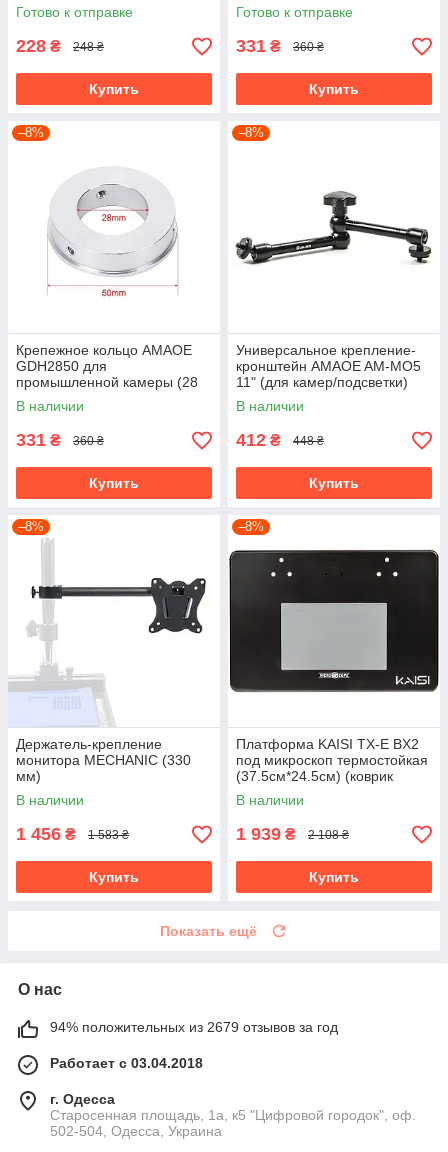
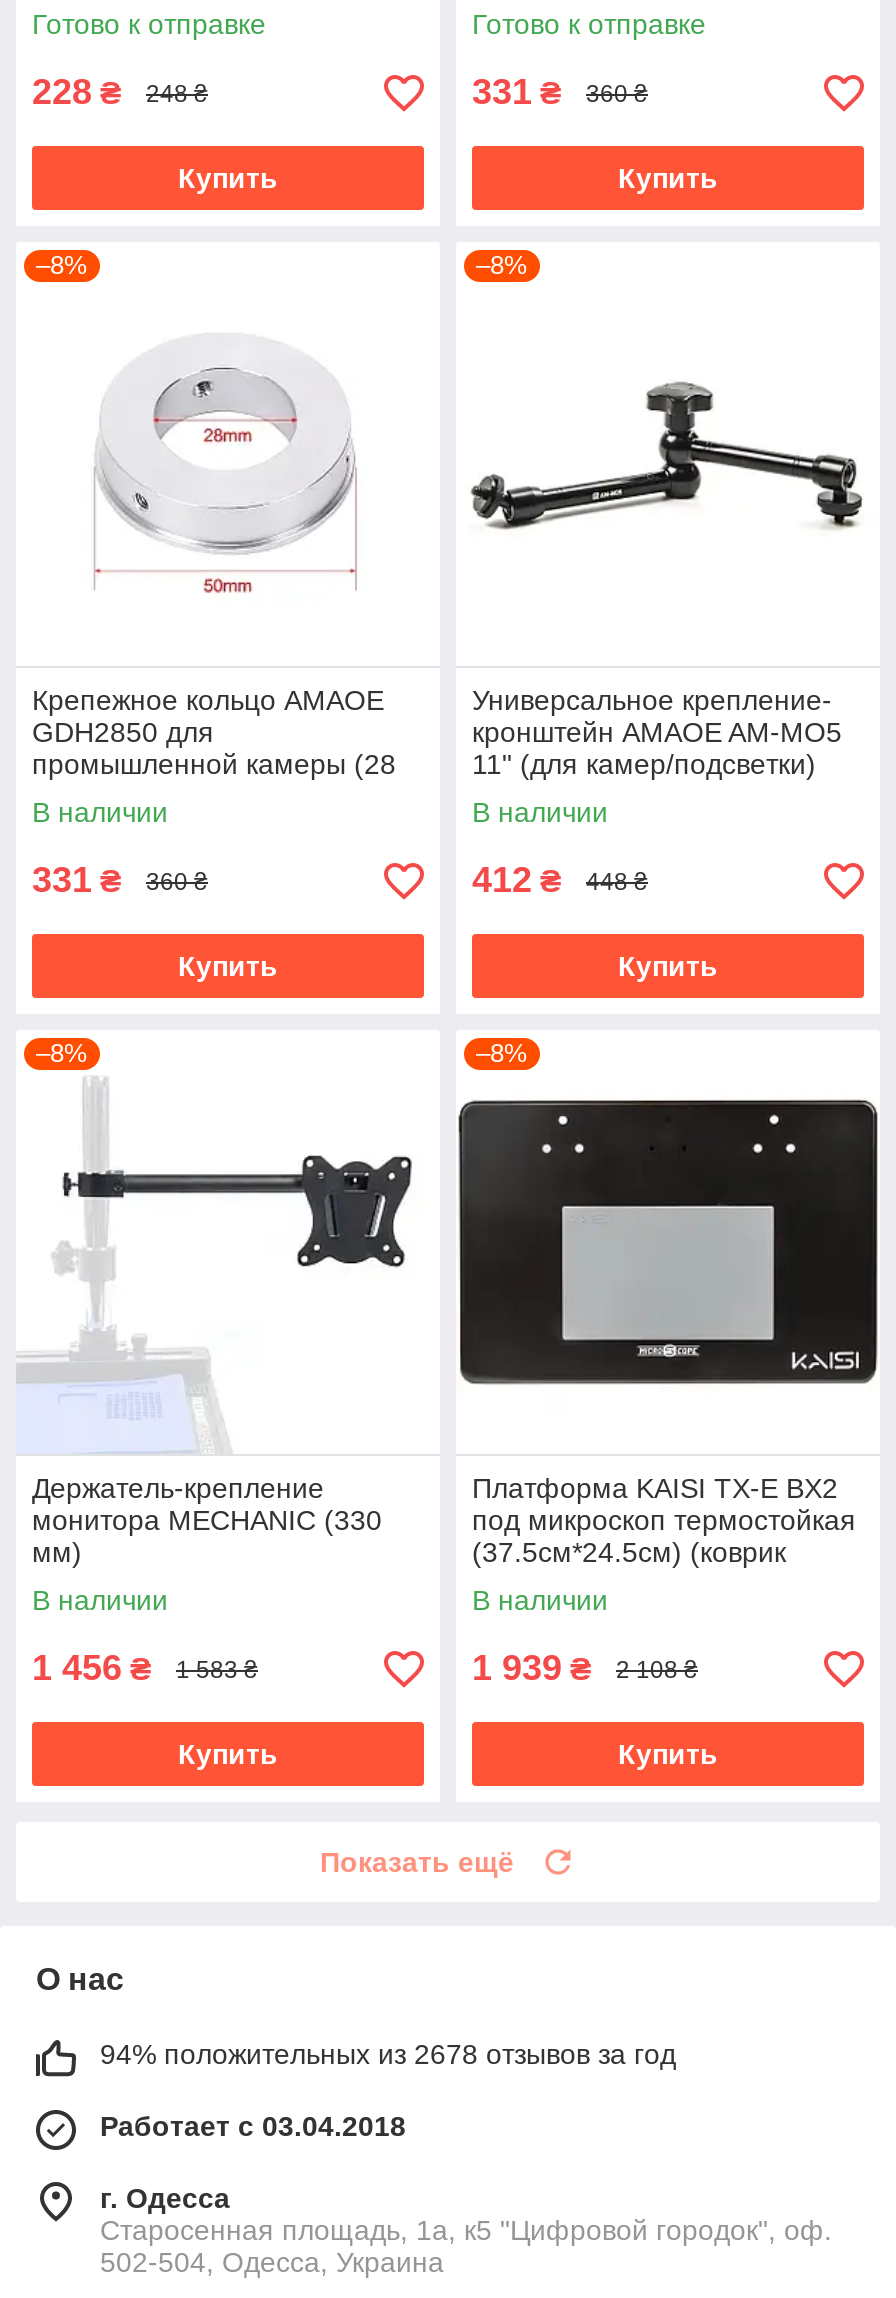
[50,1019,338,1035] 94% положительных из 2679 отзывов за год -> [100,2039,676,2071] 94% положительных из 2678 отзывов за год

